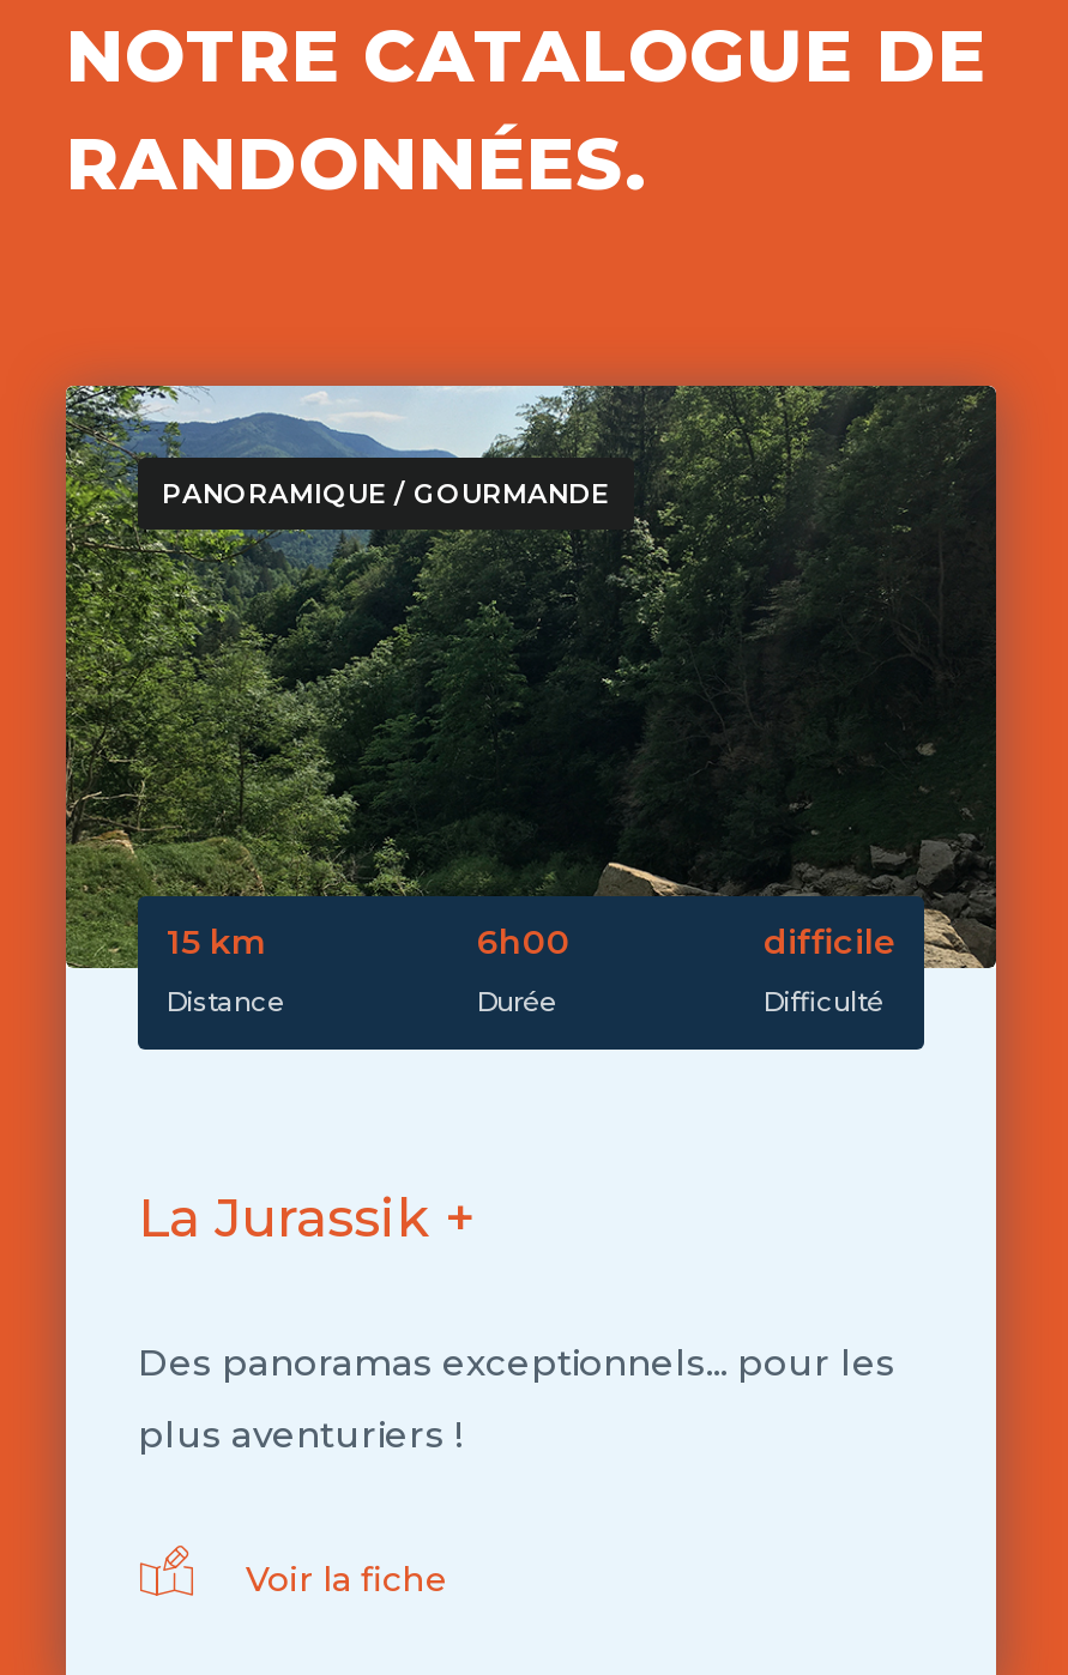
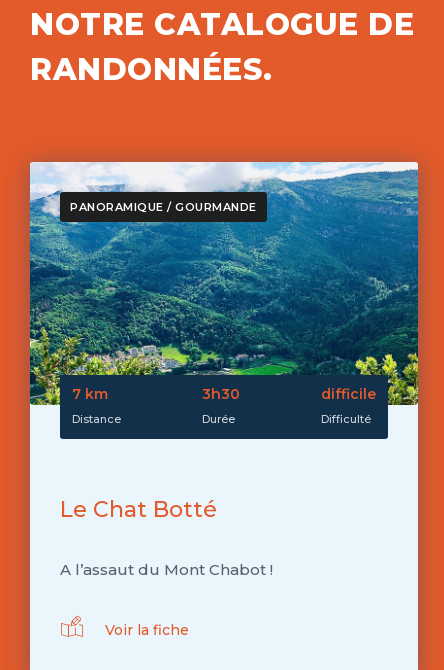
[64,383,998,970] [image] | 15 km -> [29,161,419,405] [image] | 7 km
[477,919,571,962] 6h00 -> [202,384,240,402] 3h30
[138,1185,473,1250] La Jurassik + -> [60,495,217,522] Le Chat Botté
[138,1338,895,1456] Des panoramas exceptionnels... pour les | plus aventuriers ! -> [60,559,273,578] A l’assaut du Mont Chabot !

